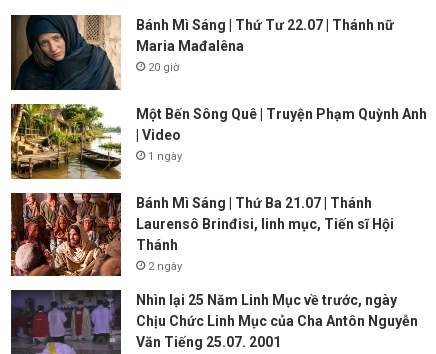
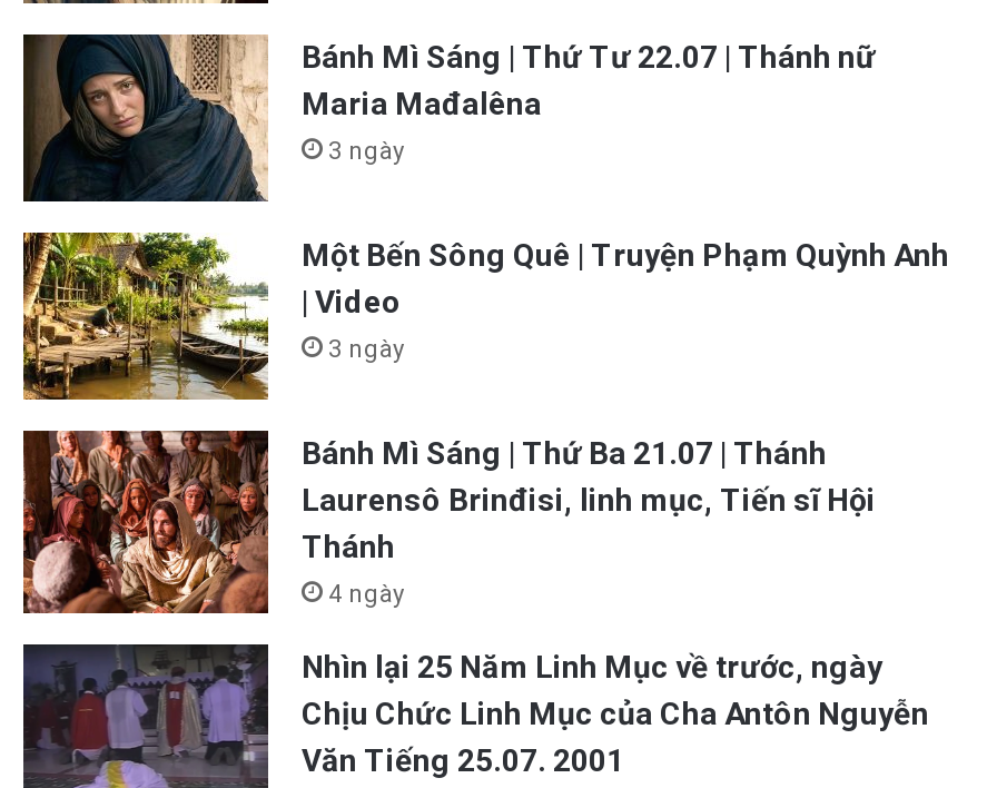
[148,61,179,74] 20 giờ -> [328,136,404,165] 3 ngày
[148,150,182,163] 1 ngày -> [328,334,404,363] 3 ngày
[148,260,182,273] 2 ngày -> [328,579,404,608] 4 ngày

